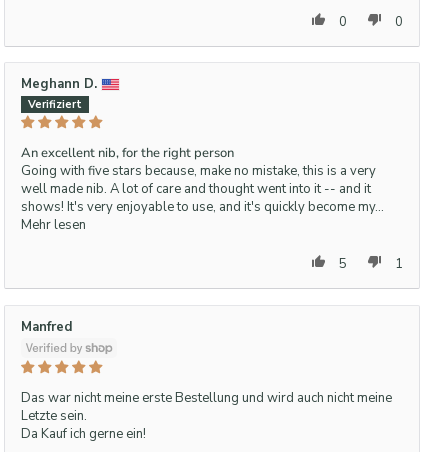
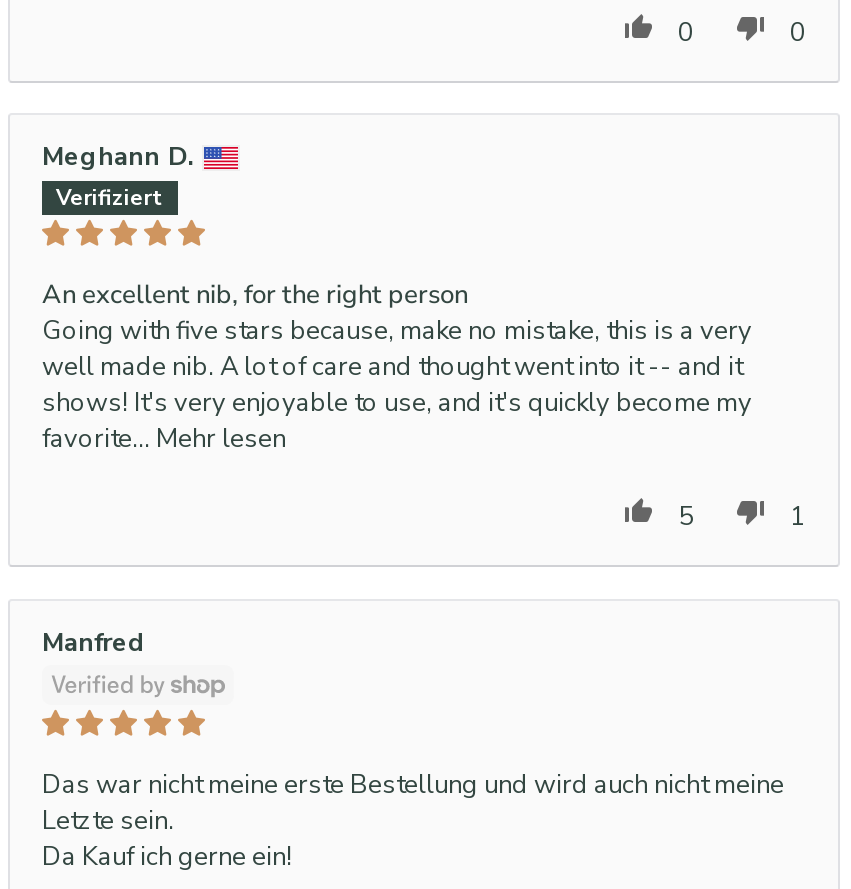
[21,198,384,234] shows! It's very enjoyable to use, and it's quickly become my... | Mehr lesen -> [42,386,752,458] shows! It's very enjoyable to use, and it's quickly become my | favorite... Mehr lesen

